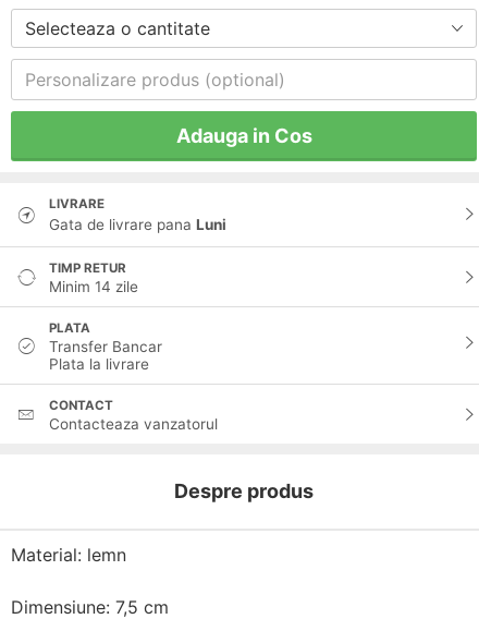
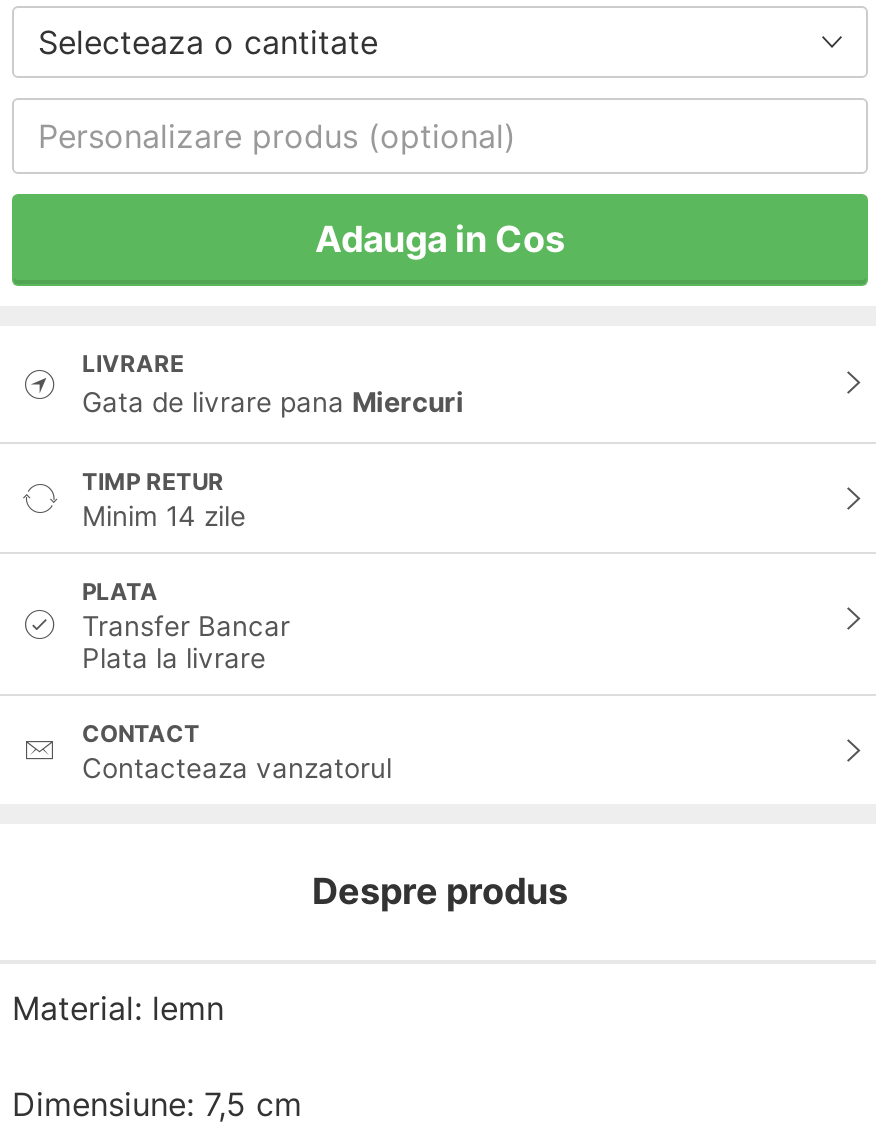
[49,216,226,233] Gata de livrare pana Luni -> [82,386,464,418] Gata de livrare pana Miercuri

